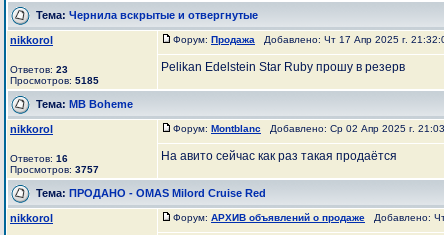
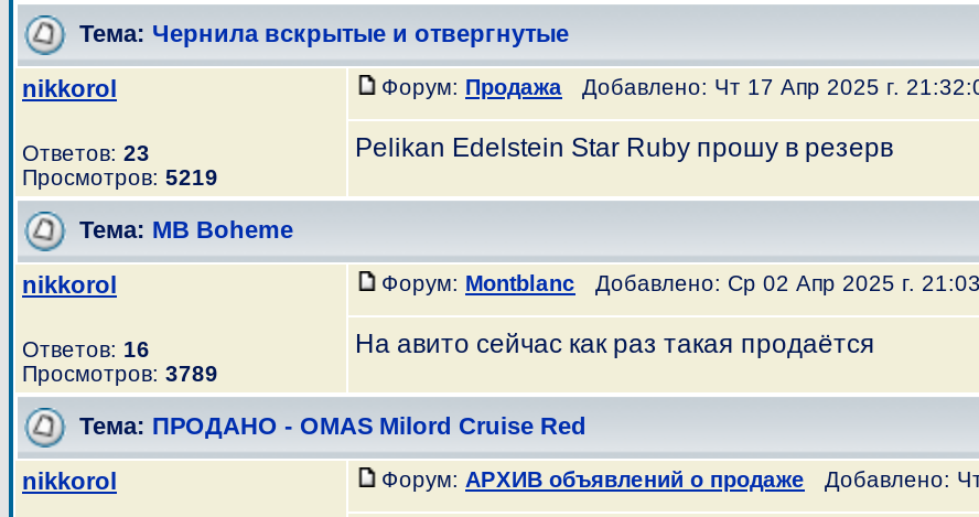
[10,75,99,86] Просмотров: 5185 -> [22,165,218,190] Просмотров: 5219
[10,164,99,175] Просмотров: 3757 -> [22,362,218,386] Просмотров: 3789

